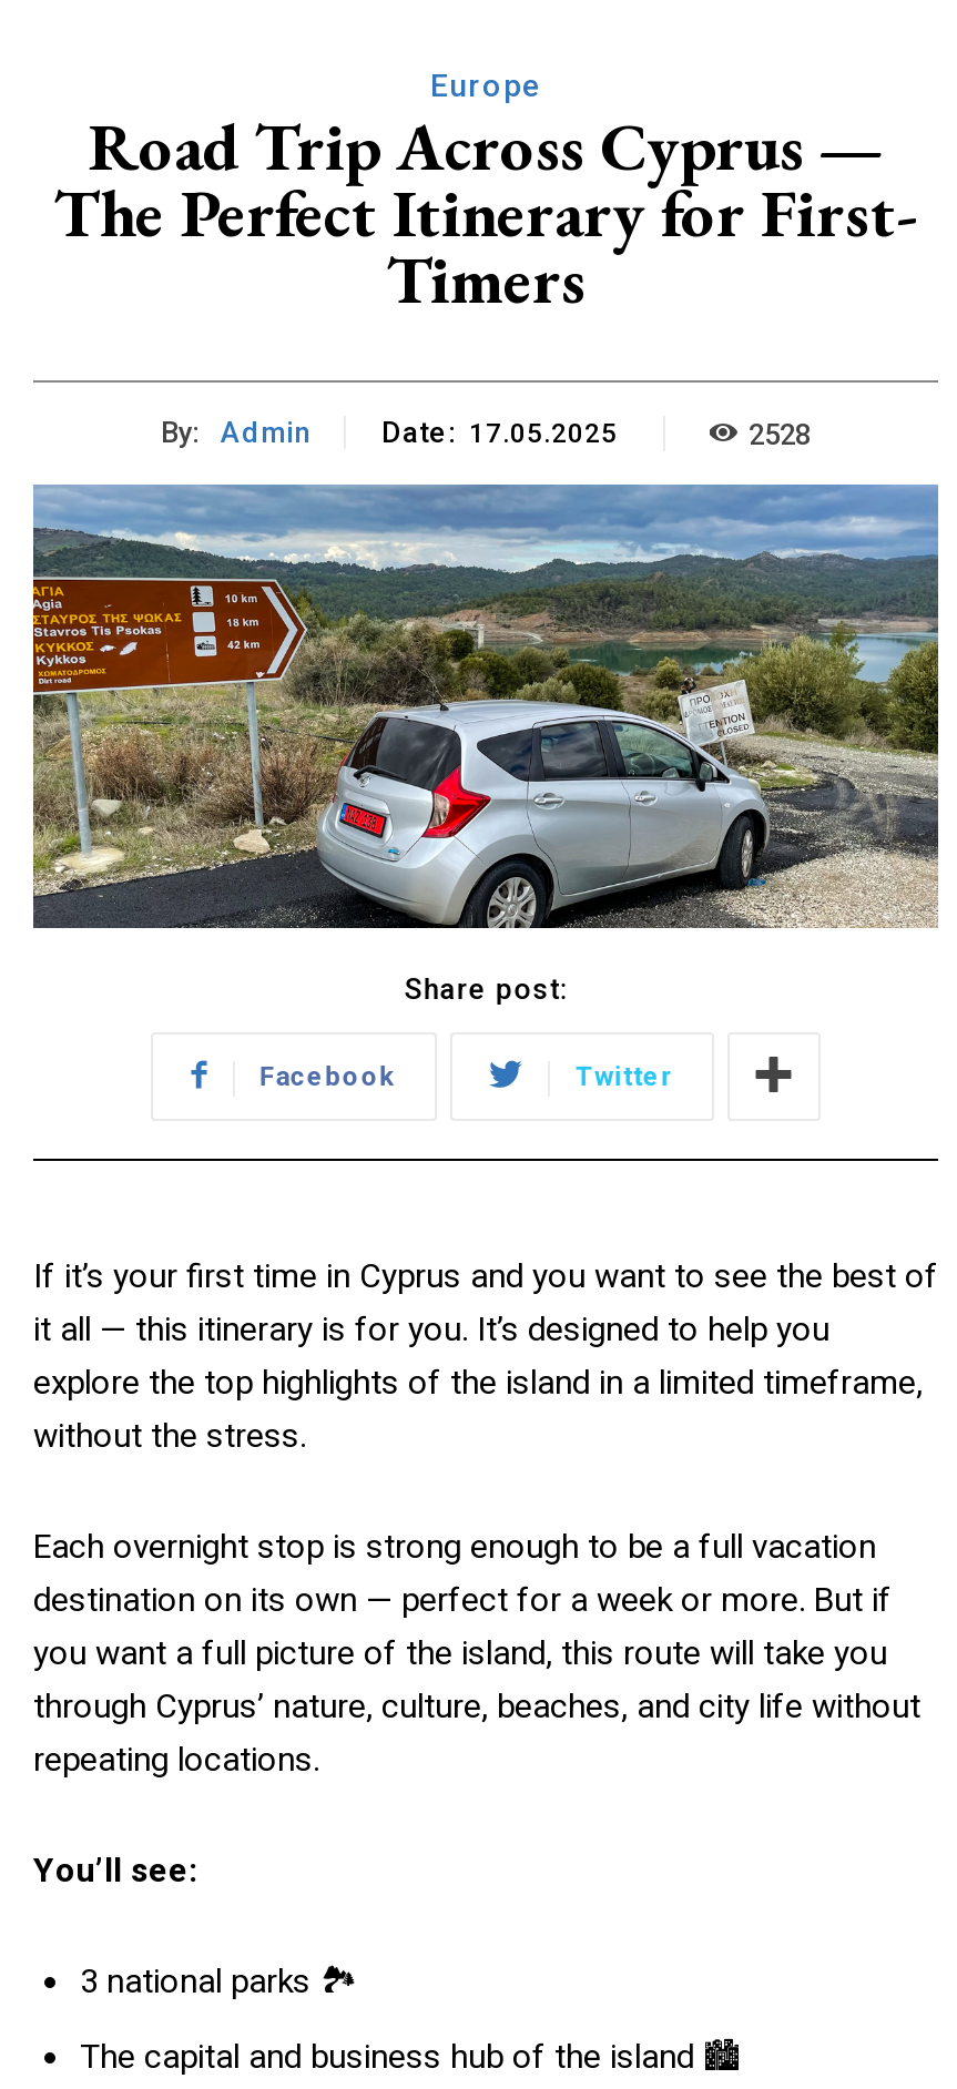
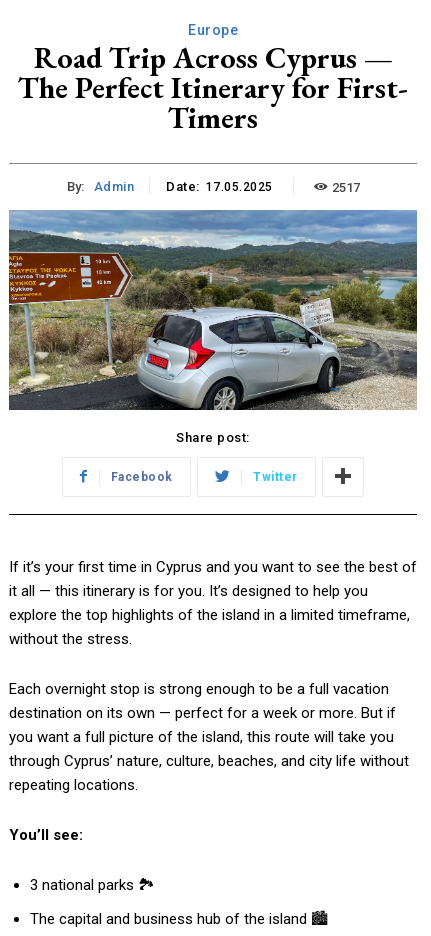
[749,417,811,451] 2528 -> [331,180,359,195] 2517

